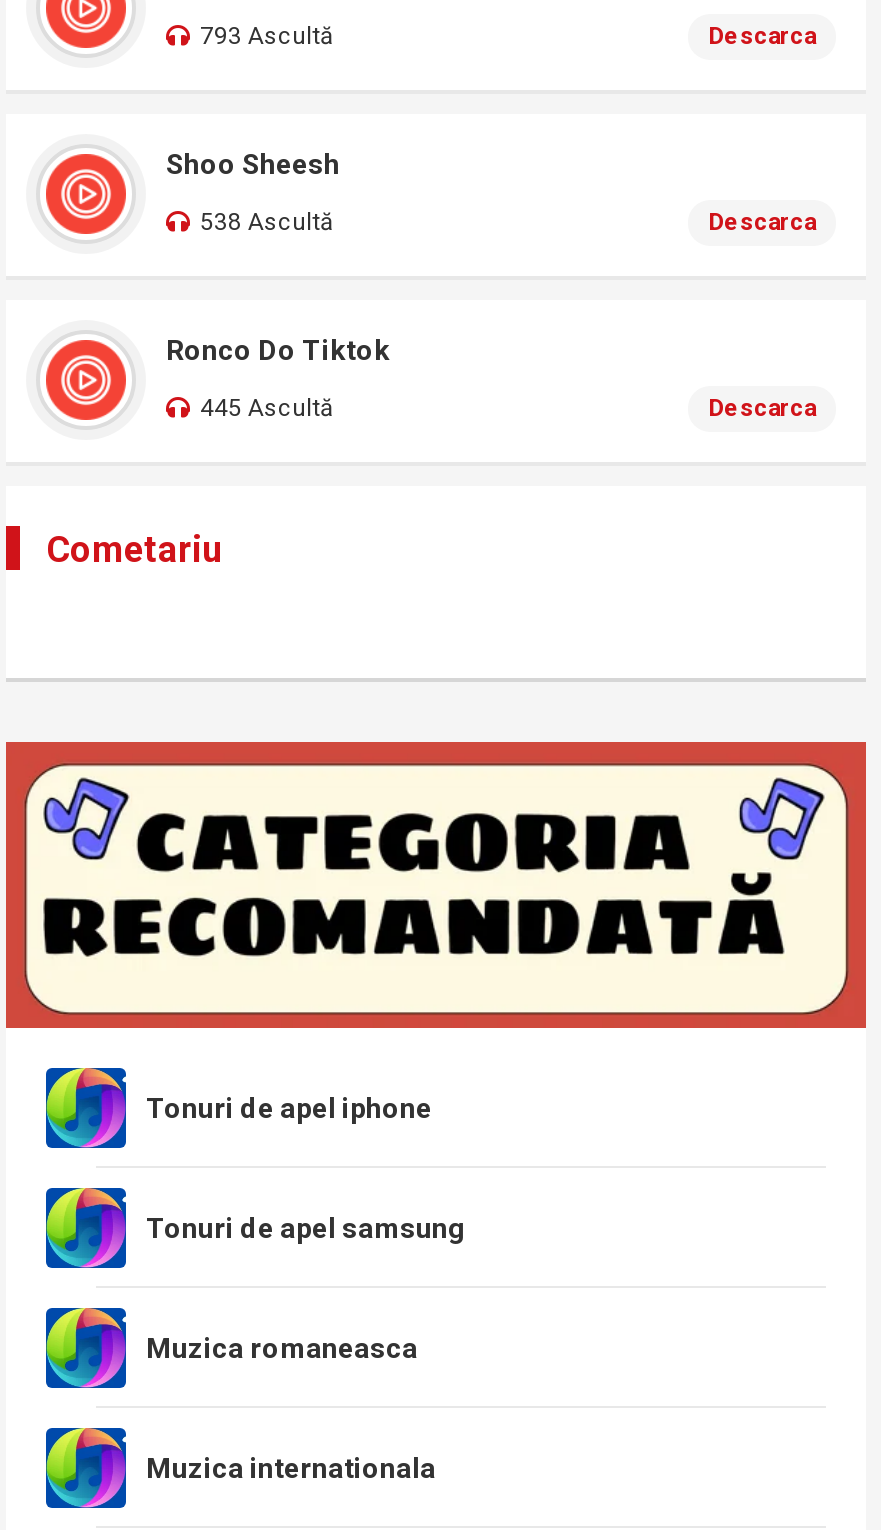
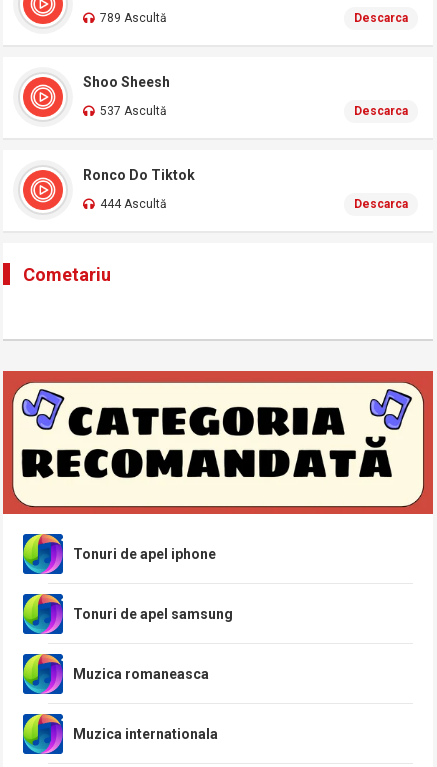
[200,22,334,50] 793 Ascultă -> [100,11,167,25] 789 Ascultă
[200,208,334,236] 538 Ascultă -> [100,104,167,118] 537 Ascultă
[200,394,334,422] 445 Ascultă -> [100,197,167,211] 444 Ascultă

